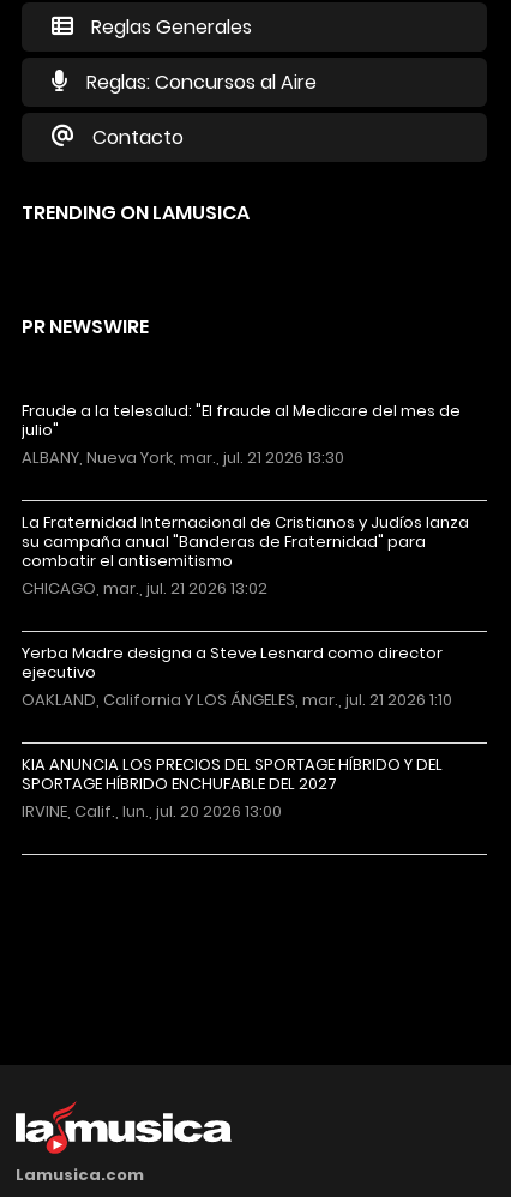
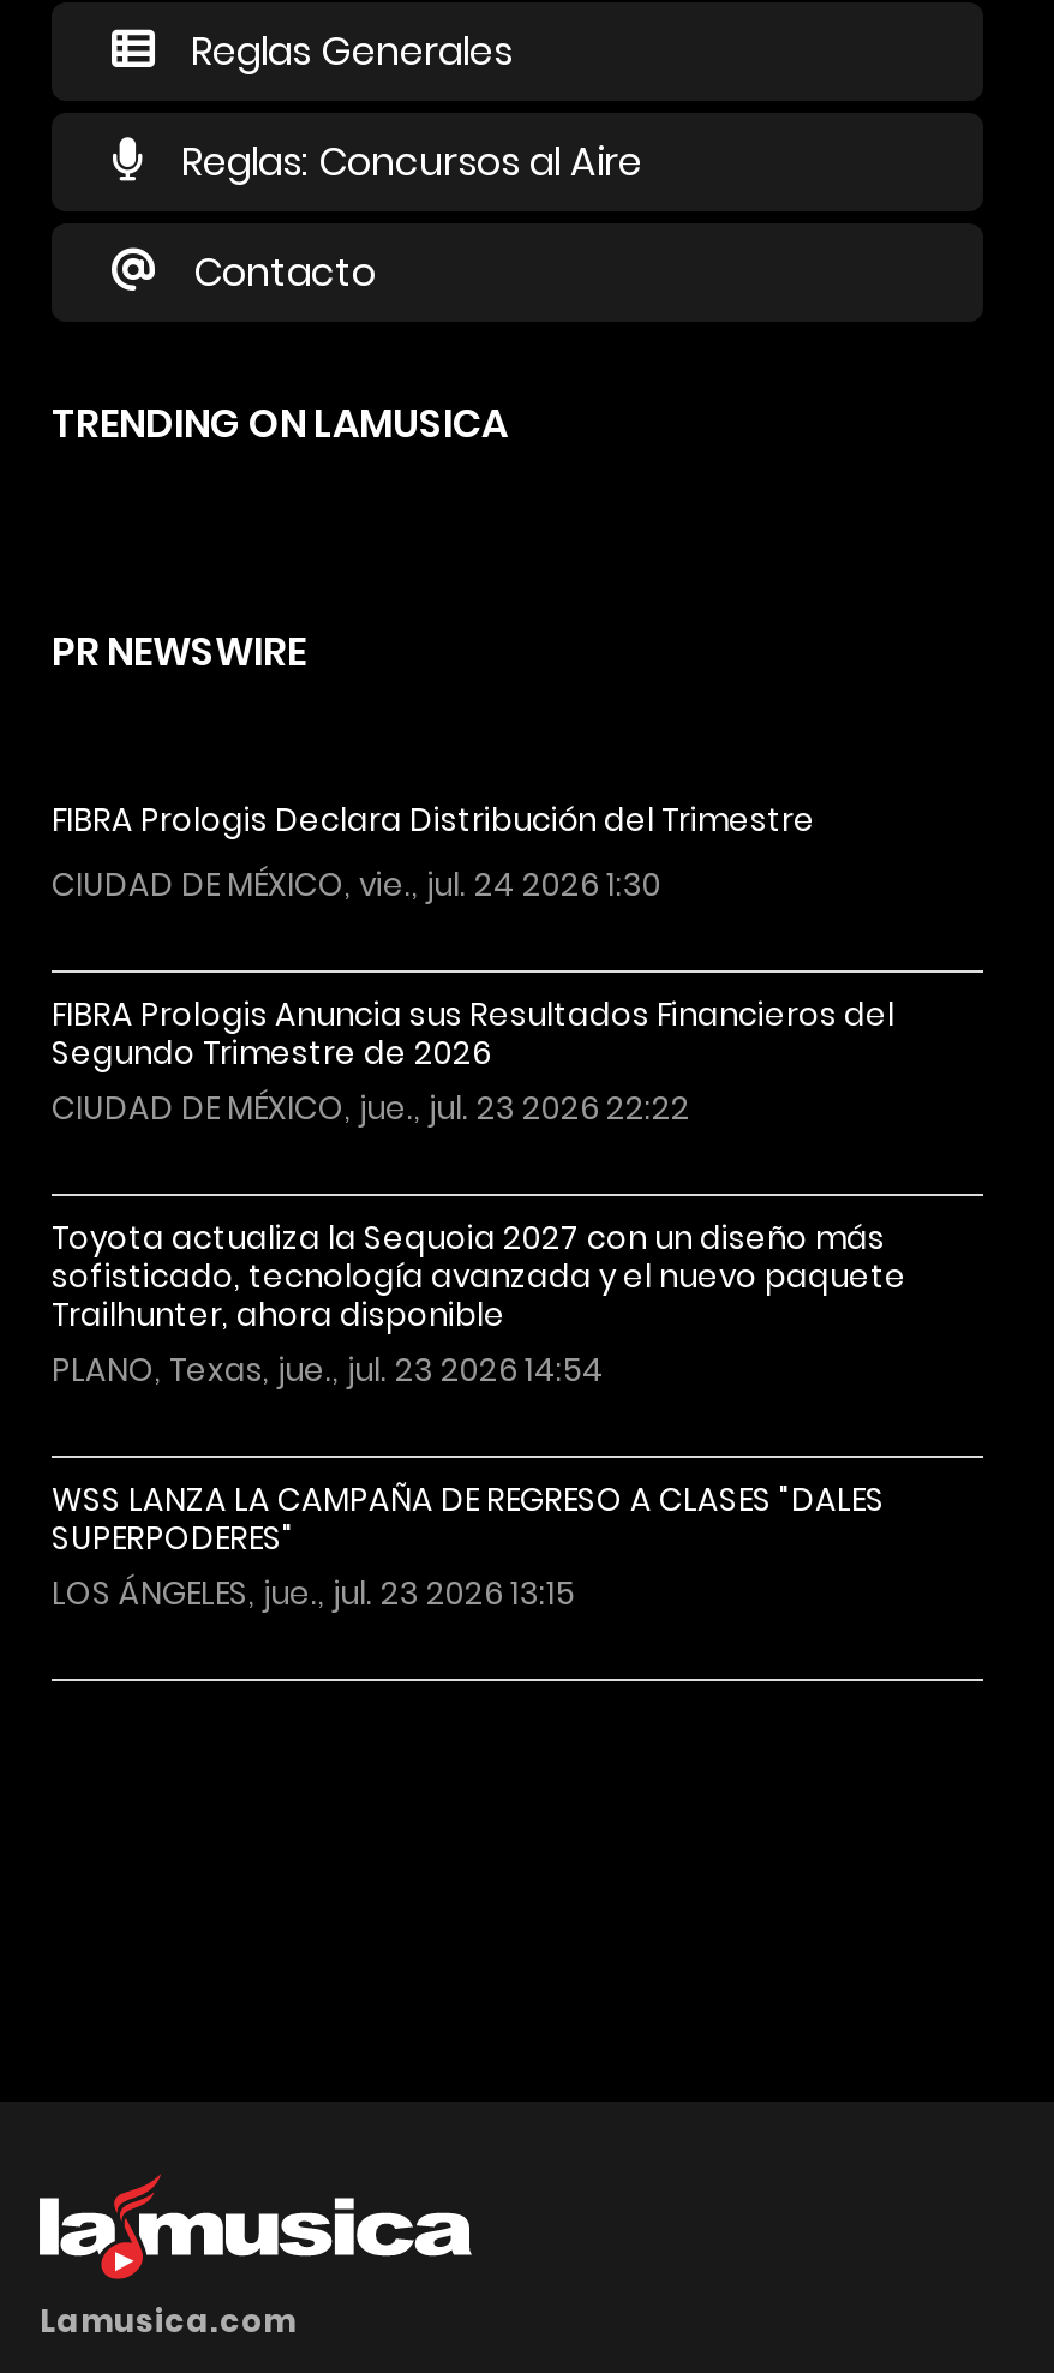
[22,399,461,469] Fraude a la telesalud: "El fraude al Medicare del mes de | julio" | ALBANY, Nueva York, mar., jul. 21 2026 13:30 -> [52,797,815,907] FIBRA Prologis Declara Distribución del Trimestre | CIUDAD DE MÉXICO, vie., jul. 24 2026 1:30
[22,511,469,599] La Fraternidad Internacional de Cristianos y Judíos lanza | su campaña anual "Banderas de Fraternidad" para | combatir el antisemitismo | CHICAGO, mar., jul. 21 2026 13:02 -> [52,991,894,1131] FIBRA Prologis Anuncia sus Resultados Financieros del | Segundo Trimestre de 2026 | CIUDAD DE MÉXICO, jue., jul. 23 2026 22:22
[22,641,452,711] Yerba Madre designa a Steve Lesnard como director | ejecutivo | OAKLAND, California Y LOS ÁNGELES, mar., jul. 21 2026 1:10 -> [52,1215,906,1393] Toyota actualiza la Sequoia 2027 con un diseño más | sofisticado, tecnología avanzada y el nuevo paquete | Trailhunter, ahora disponible | PLANO, Texas, jue., jul. 23 2026 14:54
[22,753,443,823] KIA ANUNCIA LOS PRECIOS DEL SPORTAGE HÍBRIDO Y DEL | SPORTAGE HÍBRIDO ENCHUFABLE DEL 2027 | IRVINE, Calif., lun., jul. 20 2026 13:00 -> [52,1477,885,1616] WSS LANZA LA CAMPAÑA DE REGRESO A CLASES "DALES | SUPERPODERES" | LOS ÁNGELES, jue., jul. 23 2026 13:15

